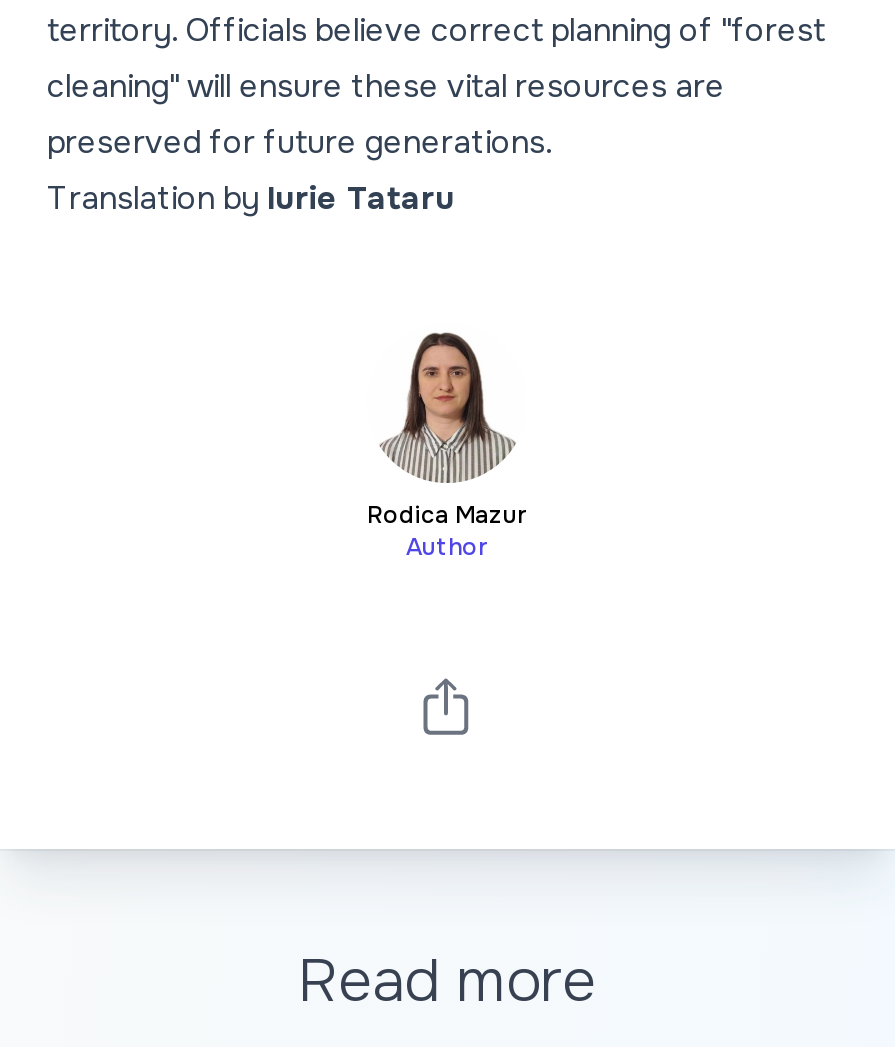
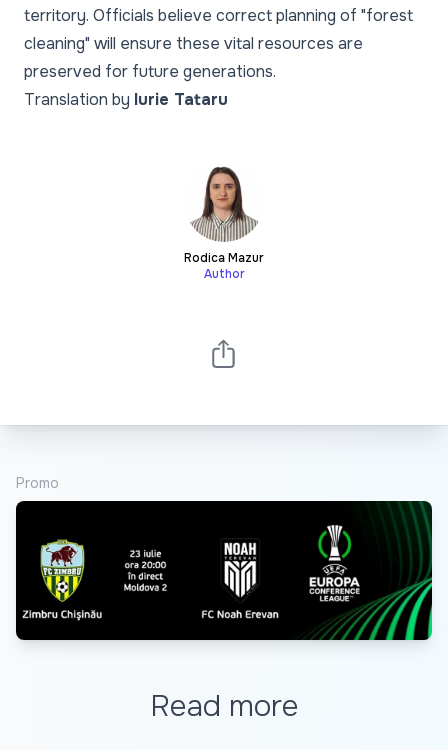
none -> [15,500,433,641] [image]
none -> [16,474,59,492] Promo

